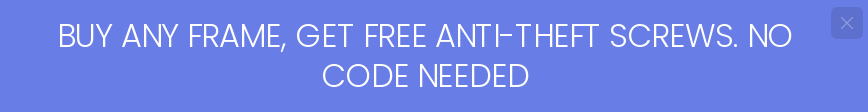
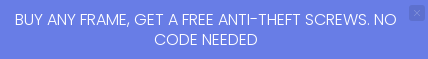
[57,13,793,59] BUY ANY FRAME, GET FREE ANTI-THEFT SCREWS. NO -> [15,8,397,31] BUY ANY FRAME, GET A FREE ANTI-THEFT SCREWS. NO

